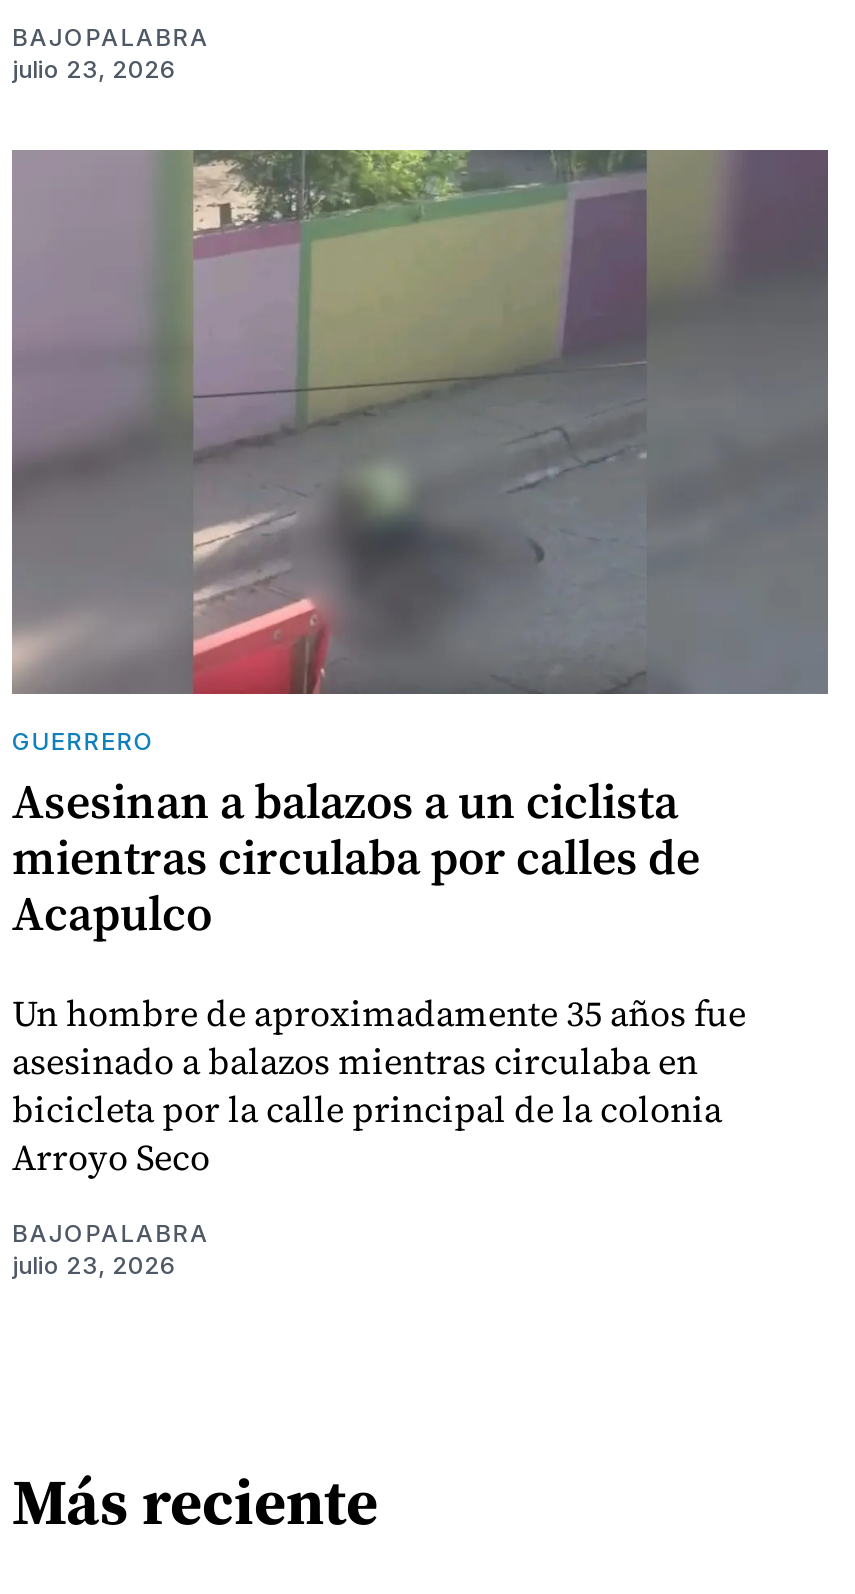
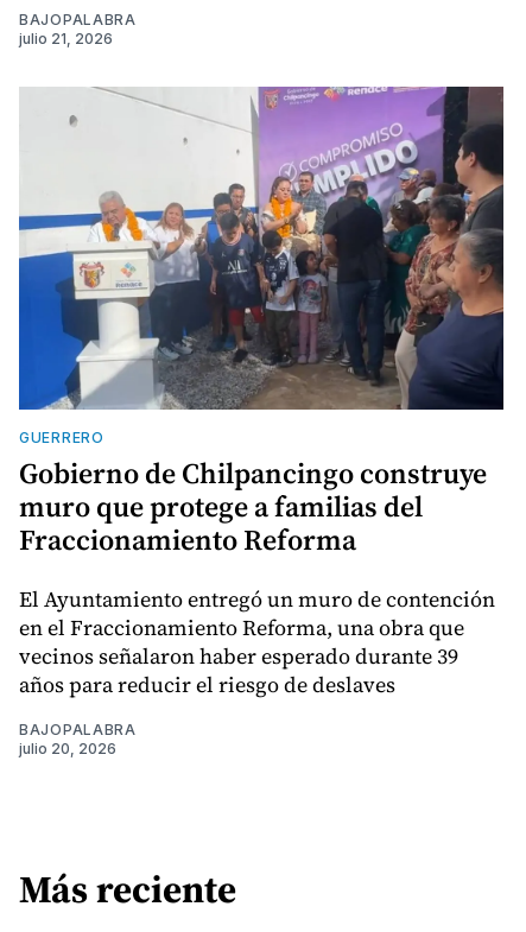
[12,54,176,84] julio 23, 2026 -> [19,29,113,47] julio 21, 2026
[10,148,830,946] [image] | Asesinan a balazos a un ciclista | mientras circulaba por calles de | Acapulco -> [18,85,505,559] [image] | Gobierno de Chilpancingo construye | muro que protege a familias del | Fraccionamiento Reforma
[12,988,746,1182] Un hombre de aproximadamente 35 años fue | asesinado a balazos mientras circulaba en | bicicleta por la calle principal de la colonia | Arroyo Seco -> [19,584,495,699] El Ayuntamiento entregó un muro de contención | en el Fraccionamiento Reforma, una obra que | vecinos señalaron haber esperado durante 39 | años para reducir el riesgo de deslaves
[12,1250,176,1280] julio 23, 2026 -> [19,739,116,757] julio 20, 2026

